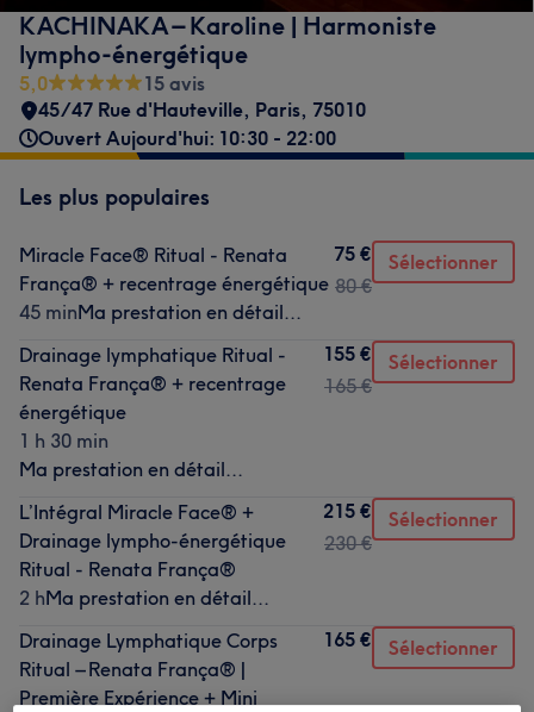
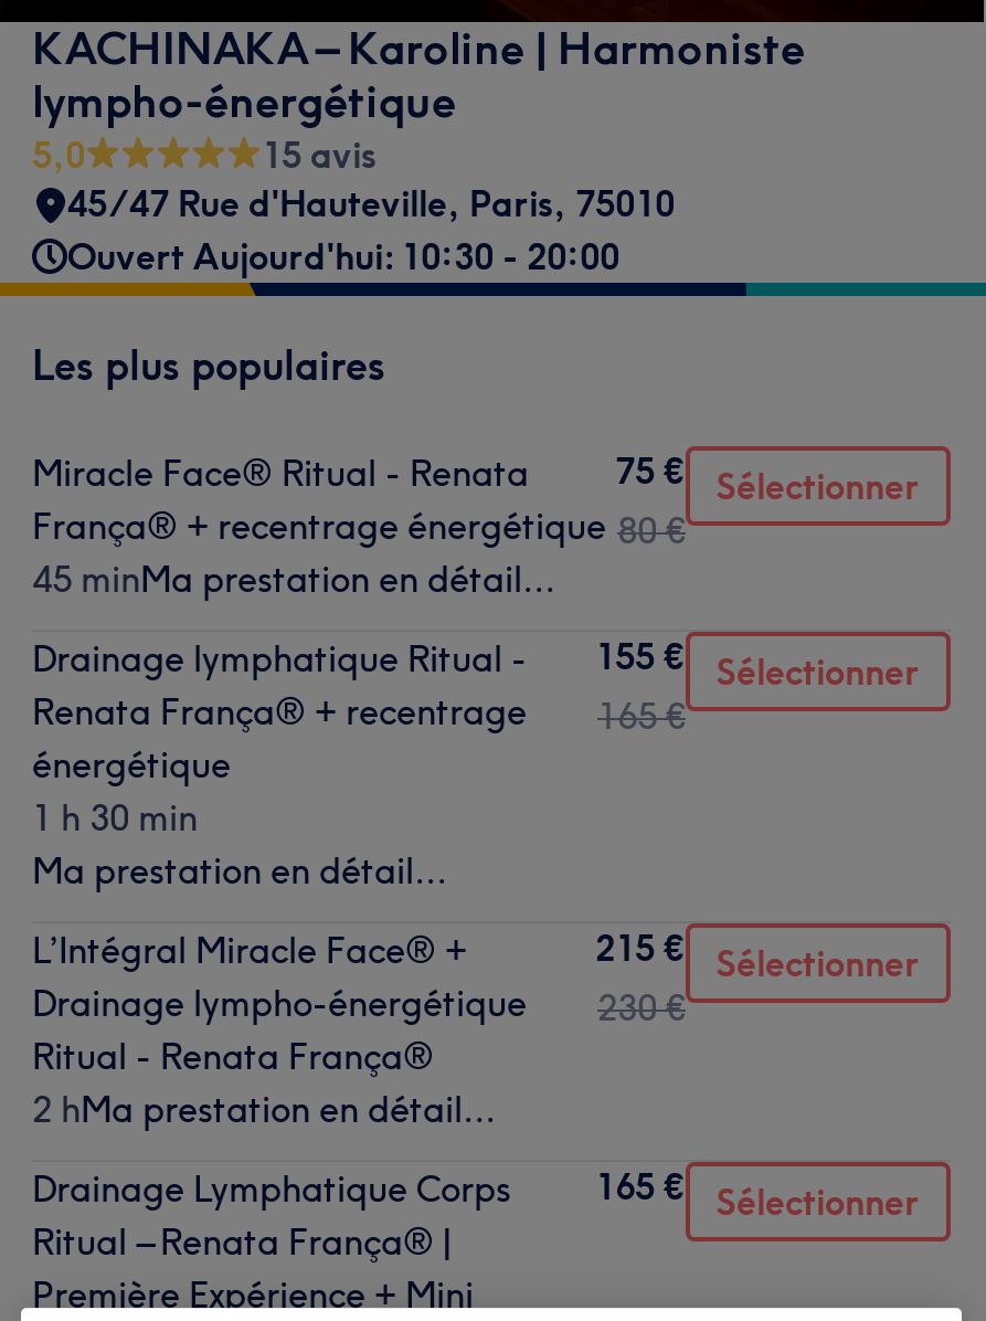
[38,126,336,150] Ouvert Aujourd'hui: 10:30 - 22:00 -> [67,234,619,278] Ouvert Aujourd'hui: 10:30 - 20:00

